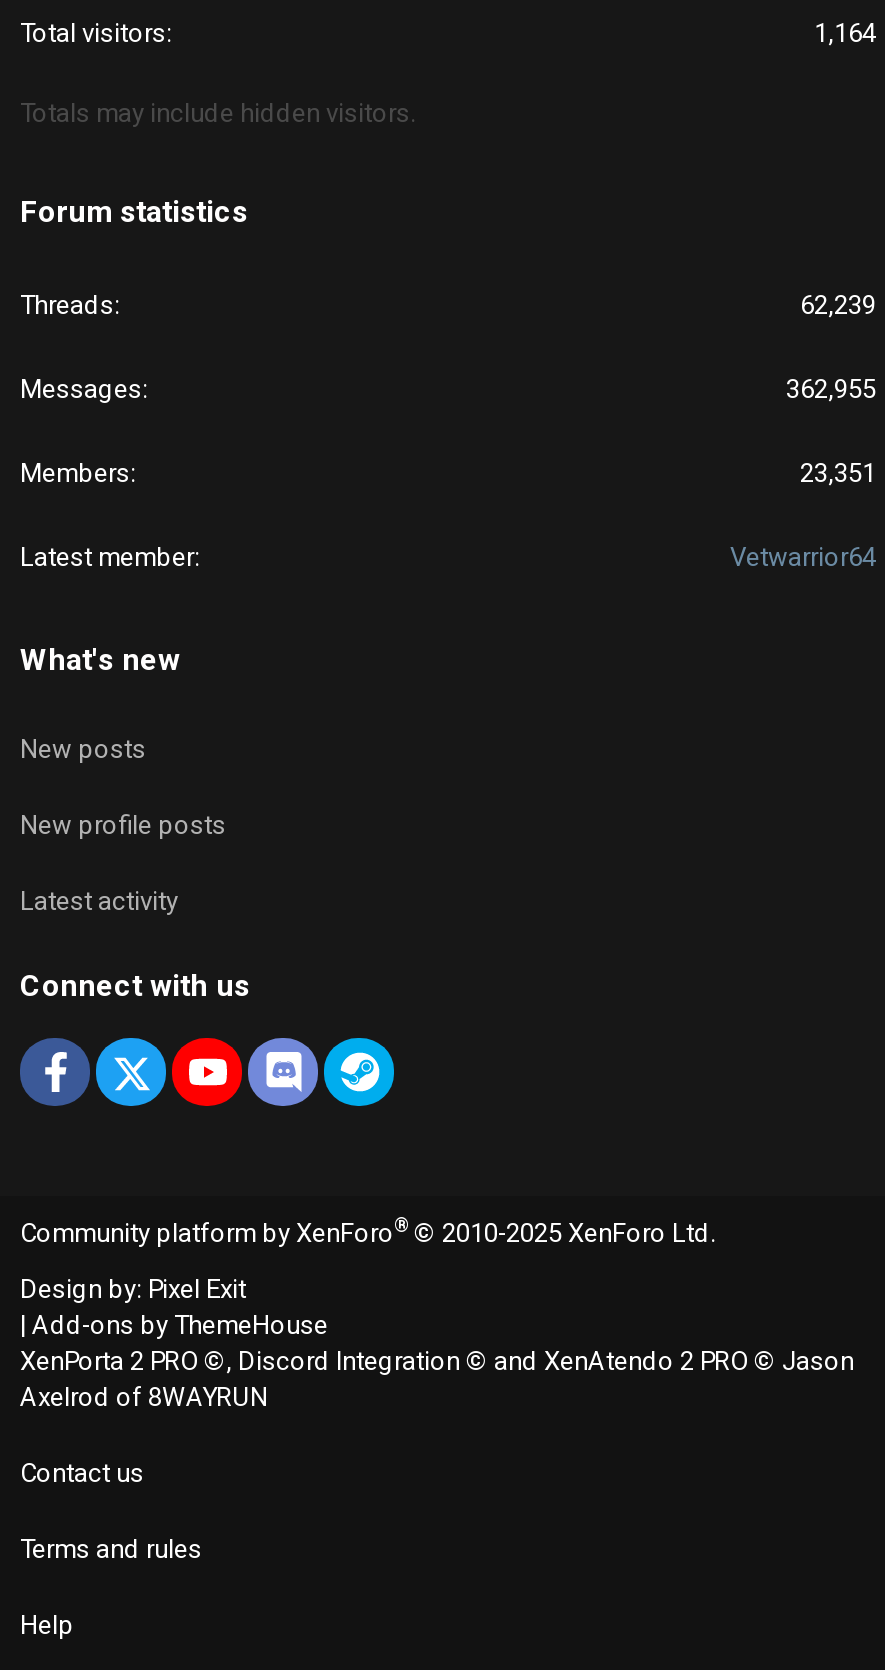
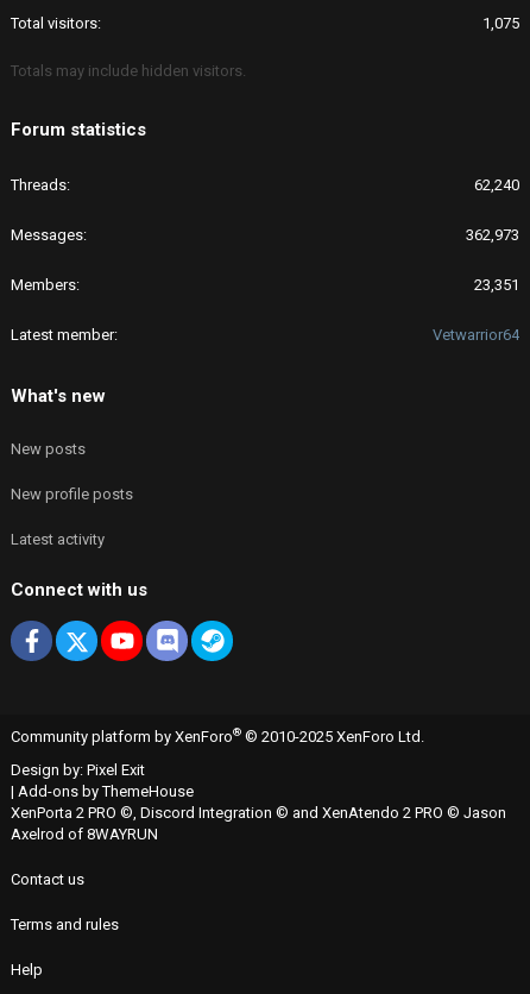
[814,18,876,48] 1,164 -> [482,14,519,32] 1,075
[800,290,876,320] 62,239 -> [474,176,519,194] 62,240
[786,374,876,404] 362,955 -> [466,226,519,244] 362,973

